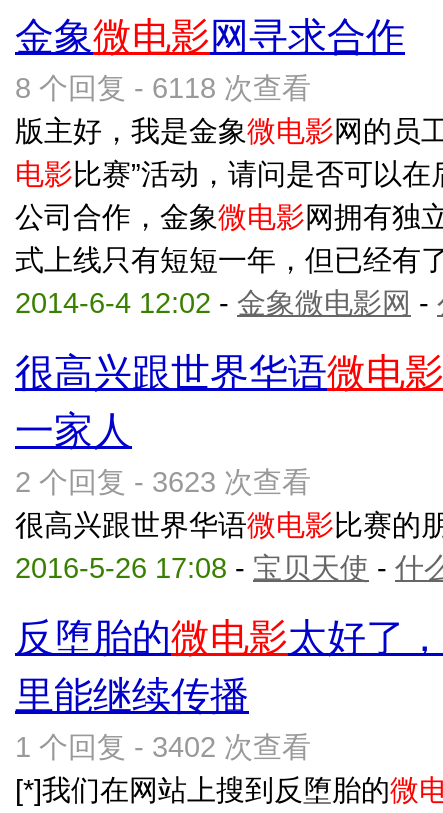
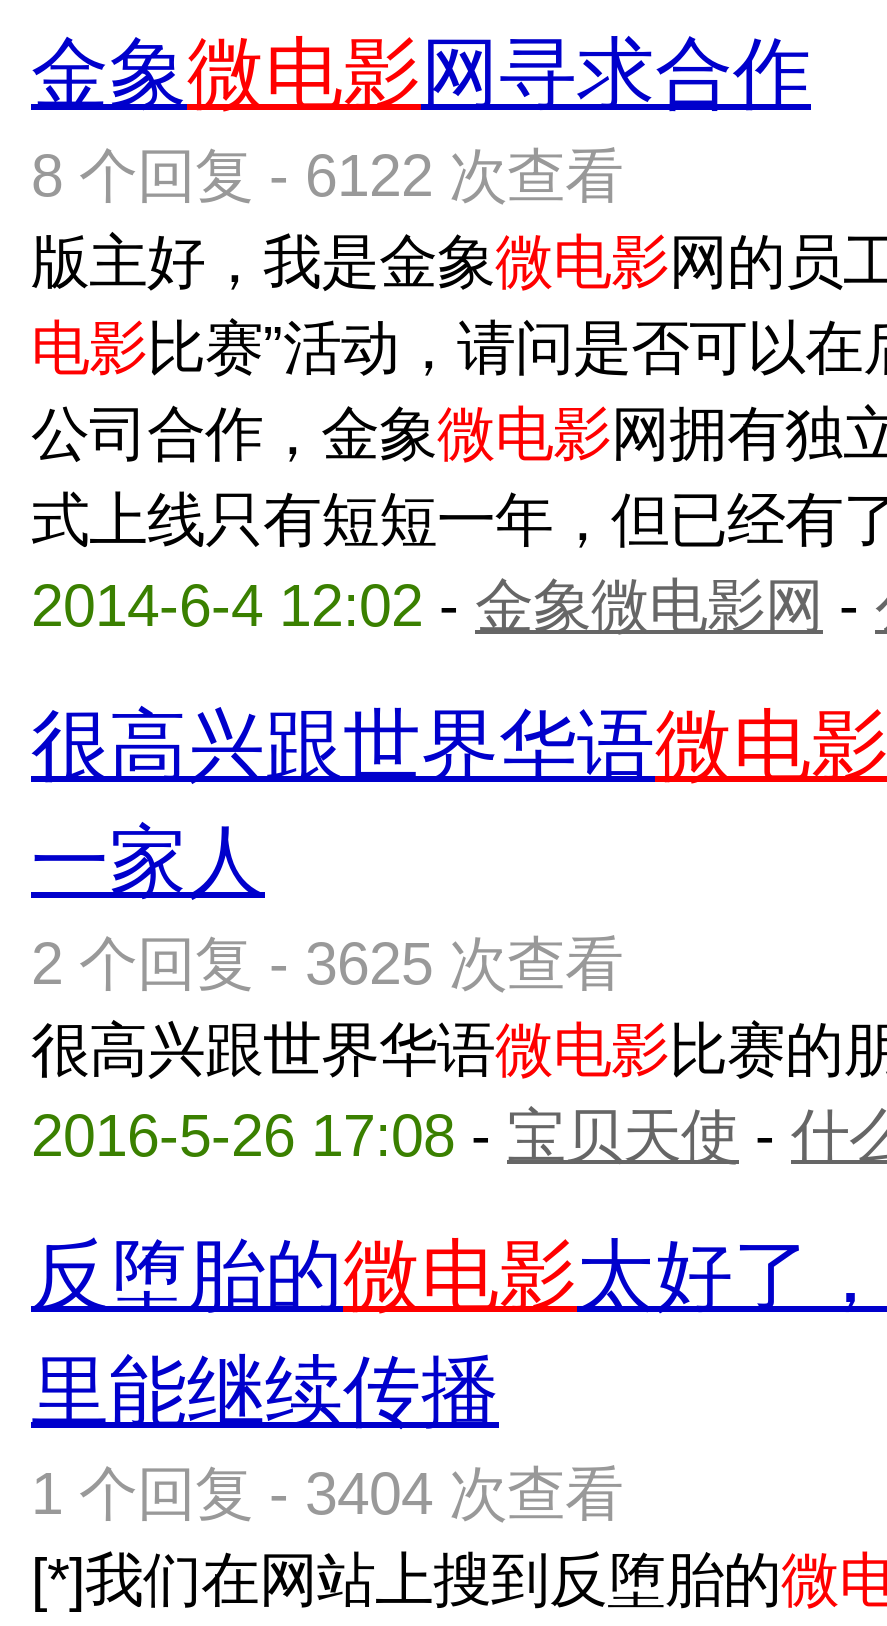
[15,71,311,104] 8 个回复 - 6118 次查看 -> [31,142,623,208] 8 个回复 - 6122 次查看
[15,465,311,498] 2 个回复 - 3623 次查看 -> [31,930,623,996] 2 个回复 - 3625 次查看
[15,730,311,763] 1 个回复 - 3402 次查看 -> [31,1460,623,1526] 1 个回复 - 3404 次查看

